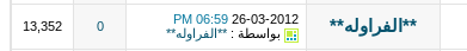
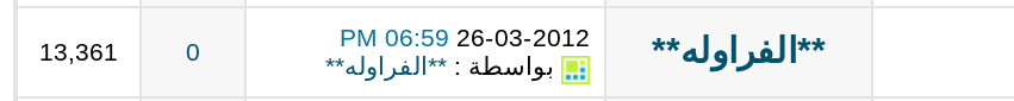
[23,19,62,34] 13,352 -> [39,38,118,66] 13,361

